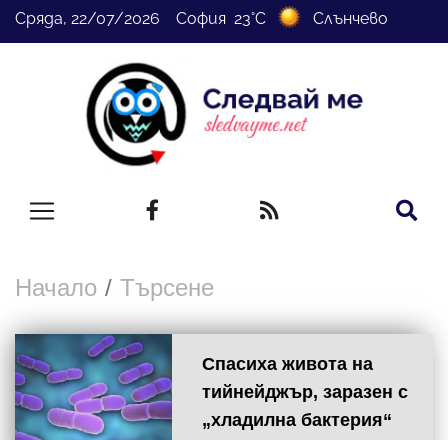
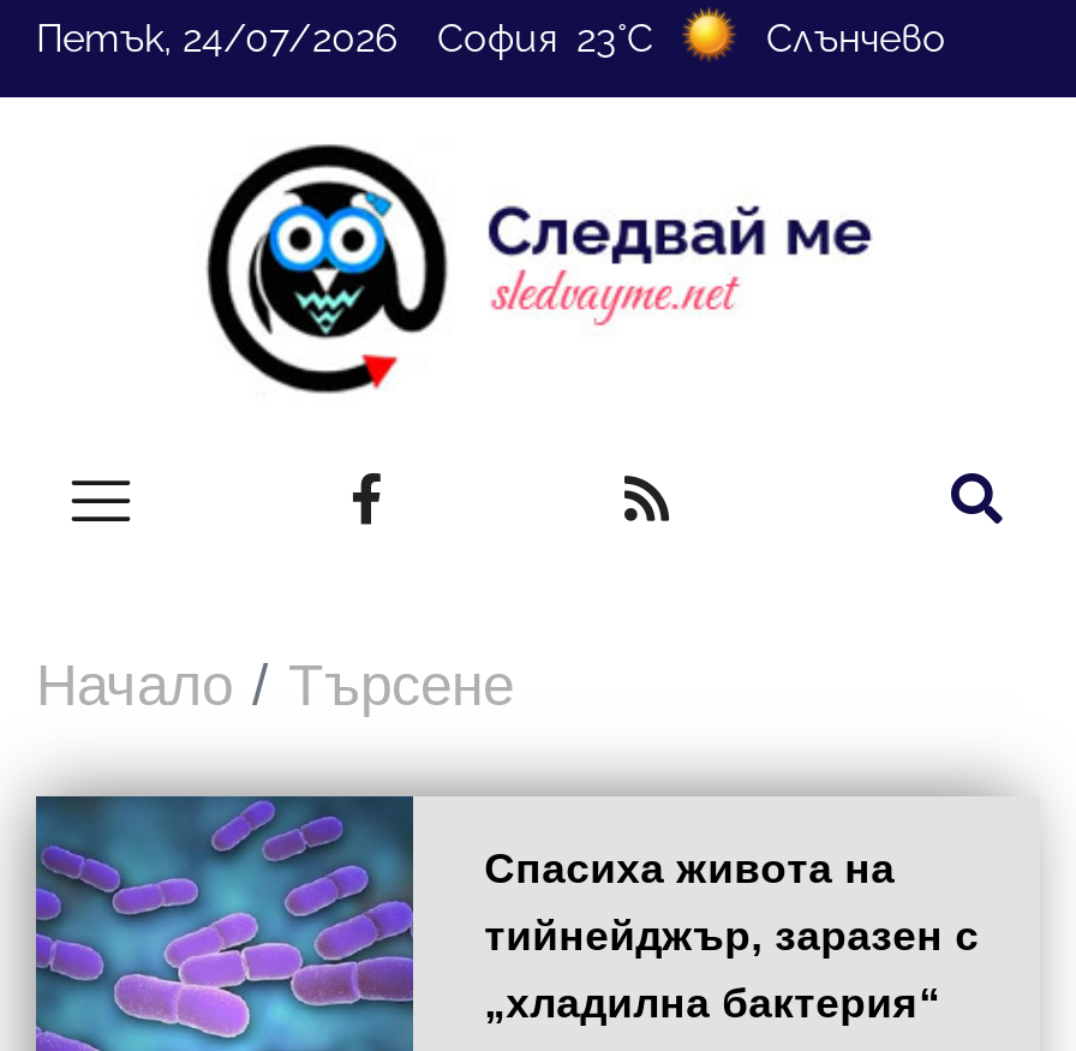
[15,9,388,28] Сряда, 22/07/2026 София 23°C Слънчево -> [36,16,946,62] Петък, 24/07/2026 София 23°C Слънчево

